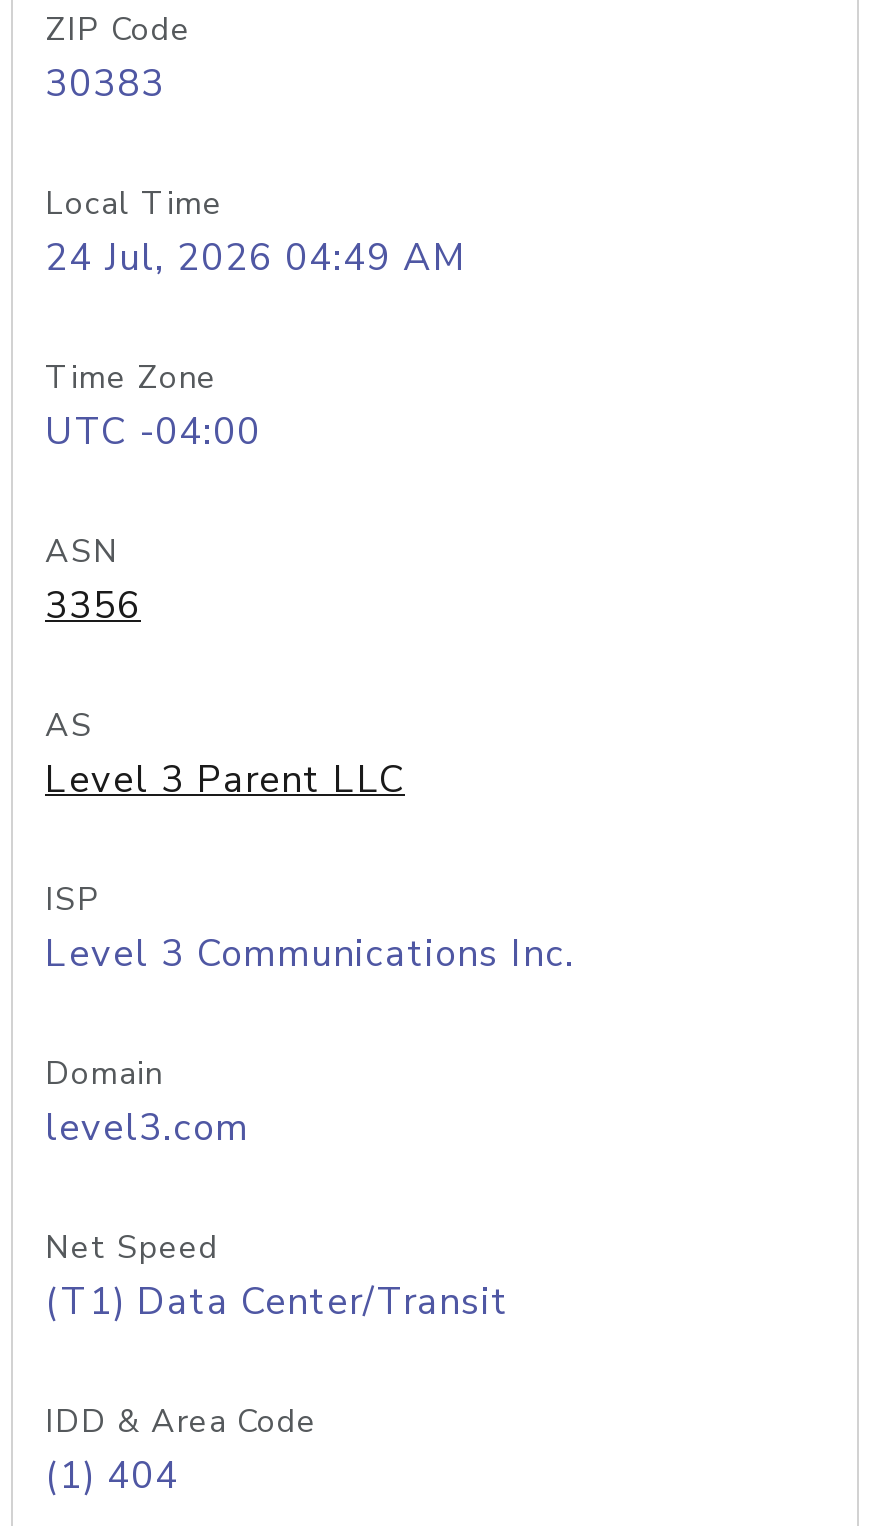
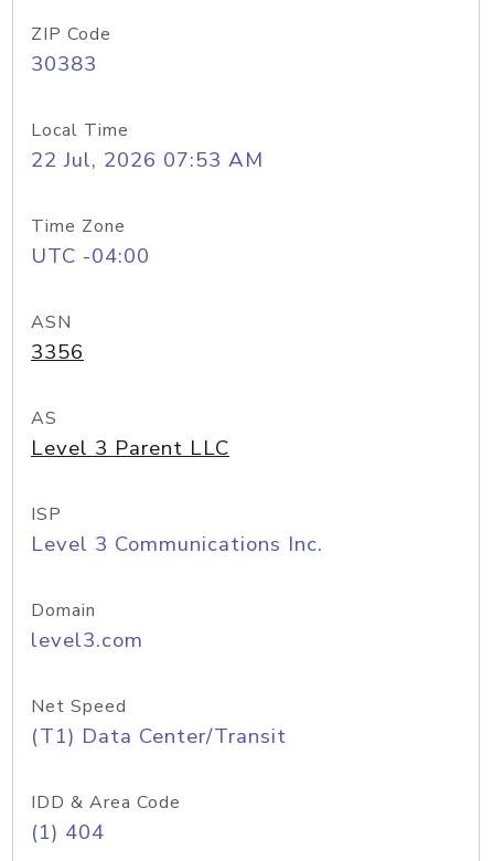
[45,232,467,284] 24 Jul, 2026 04:49 AM -> [31,146,264,174] 22 Jul, 2026 07:53 AM

